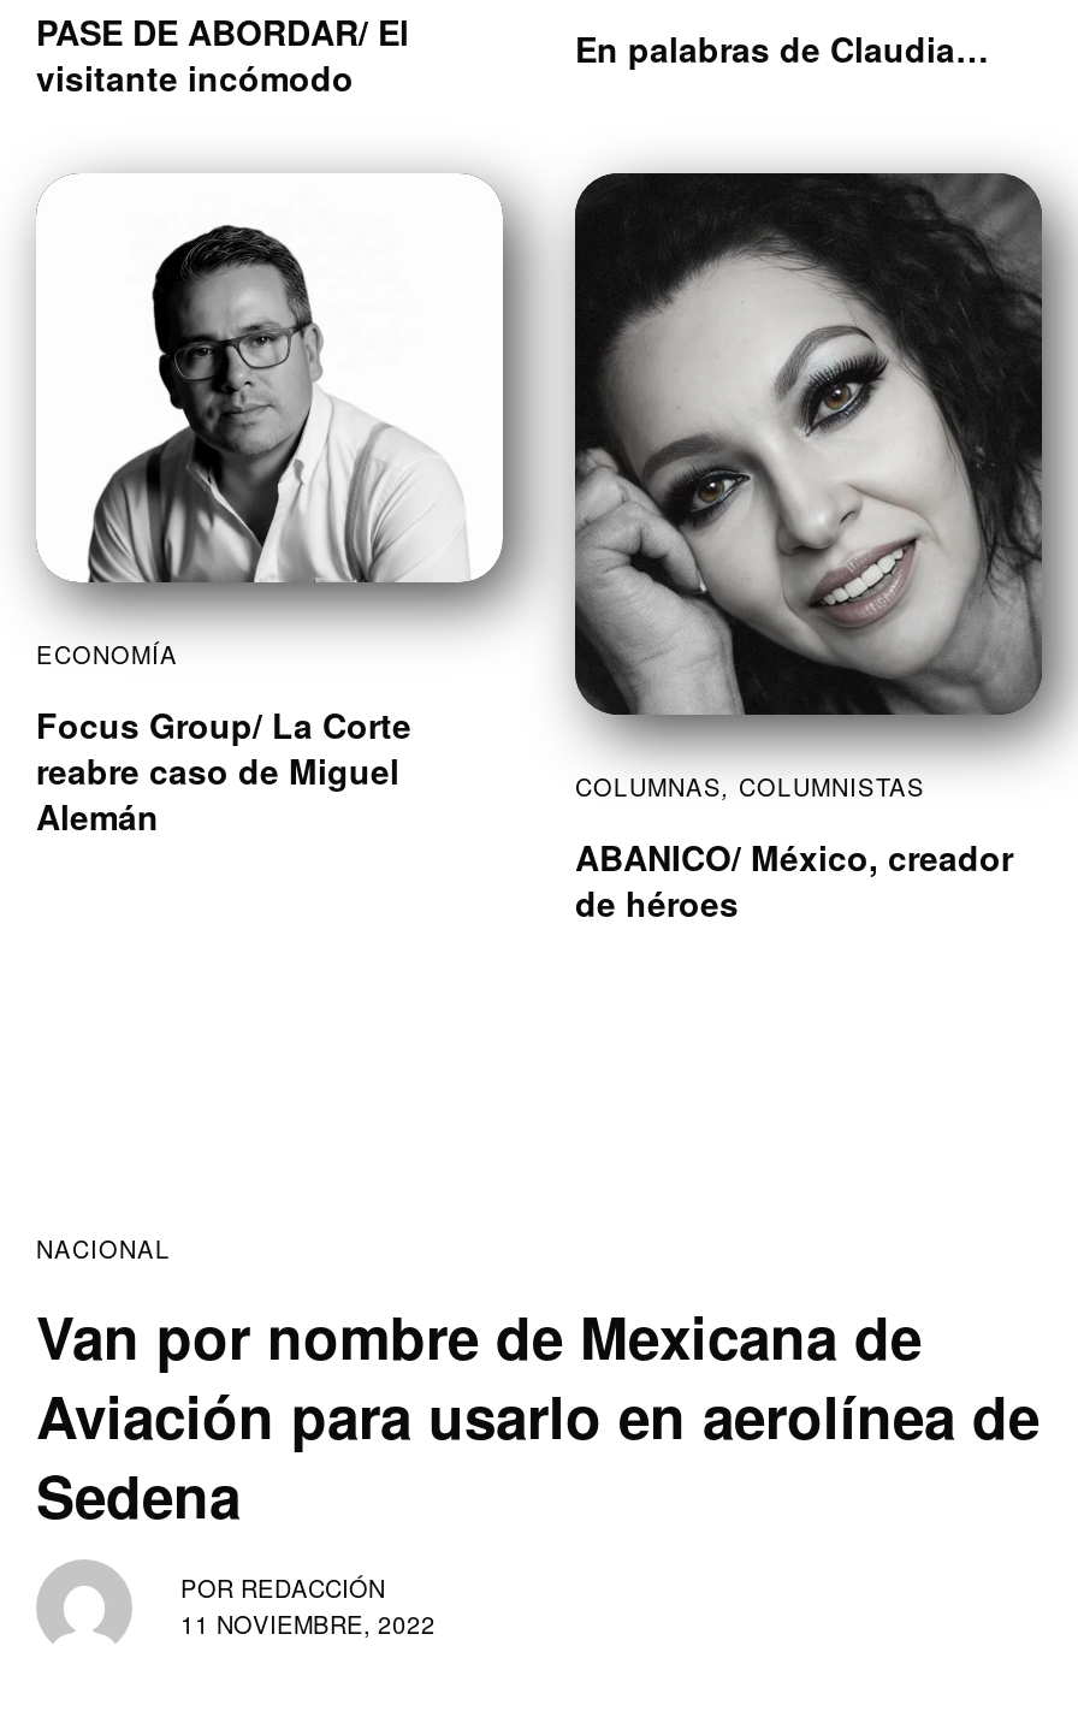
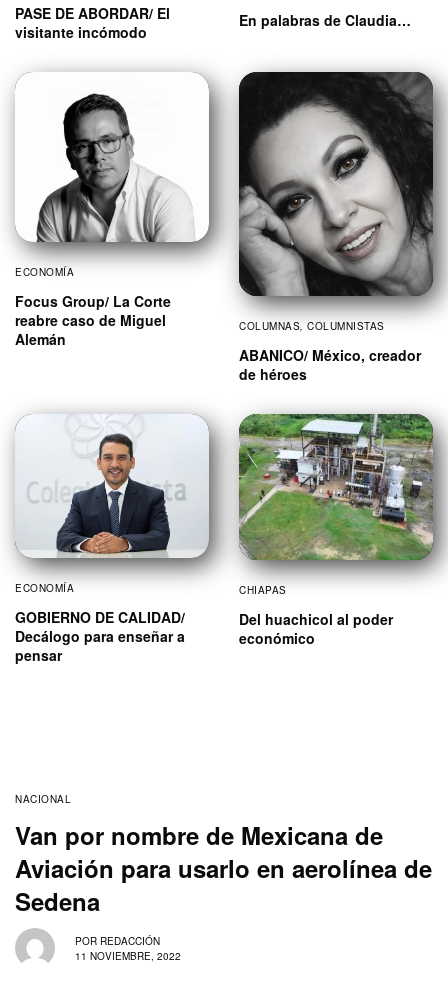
none -> [13,411,225,665] [image] | ECONOMÍA | GOBIERNO DE CALIDAD/ | Decálogo para enseñar a | pensar
none -> [238,411,444,648] [image] | CHIAPAS | Del huachicol al poder | económico

